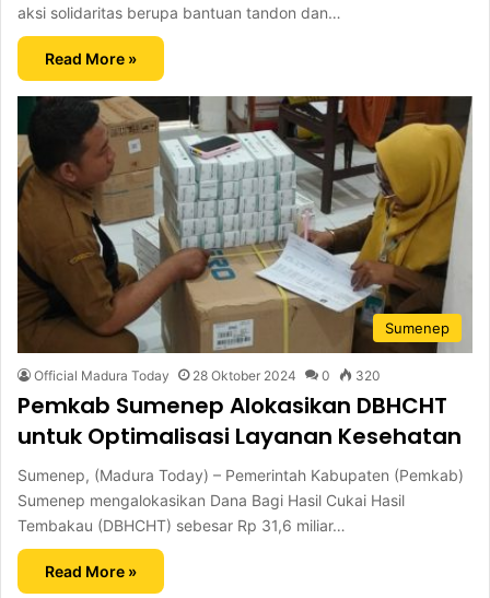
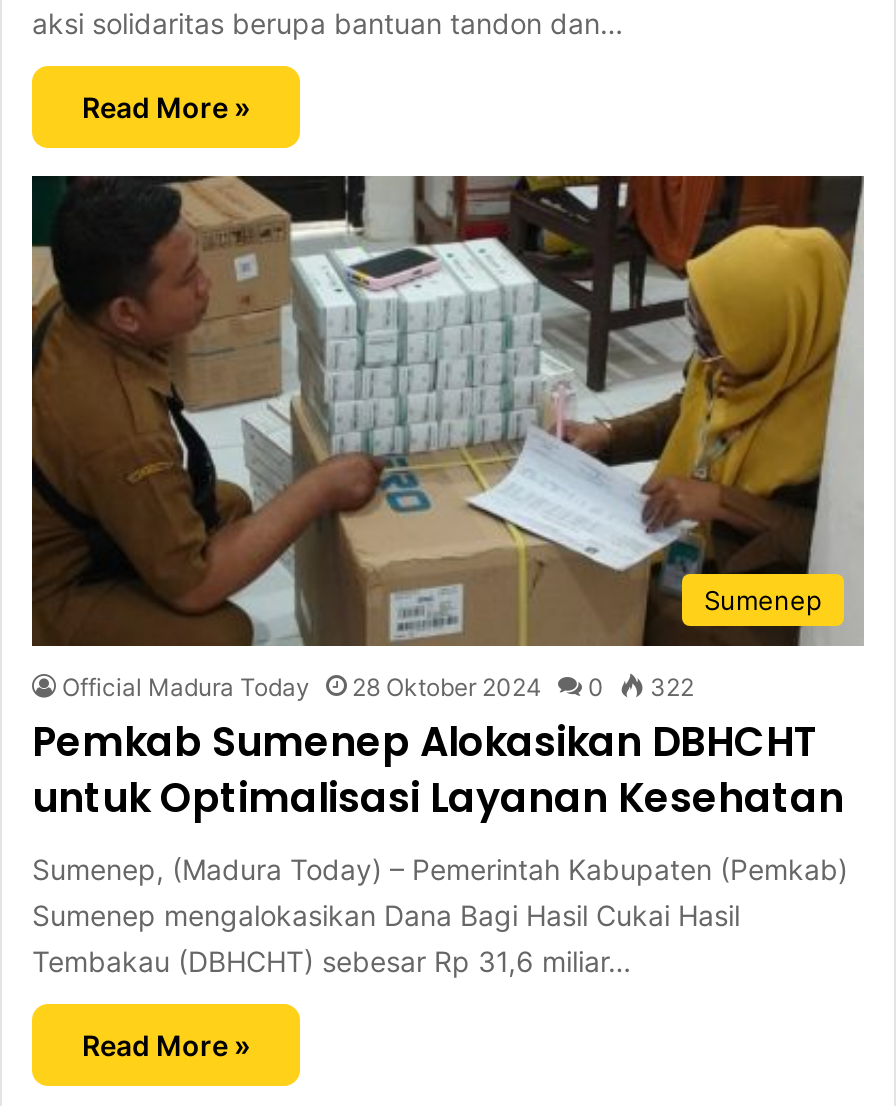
[34,367,381,384] Official Madura Today 28 Oktober 2024 0 320 -> [62,672,694,702] Official Madura Today 28 Oktober 2024 0 322

